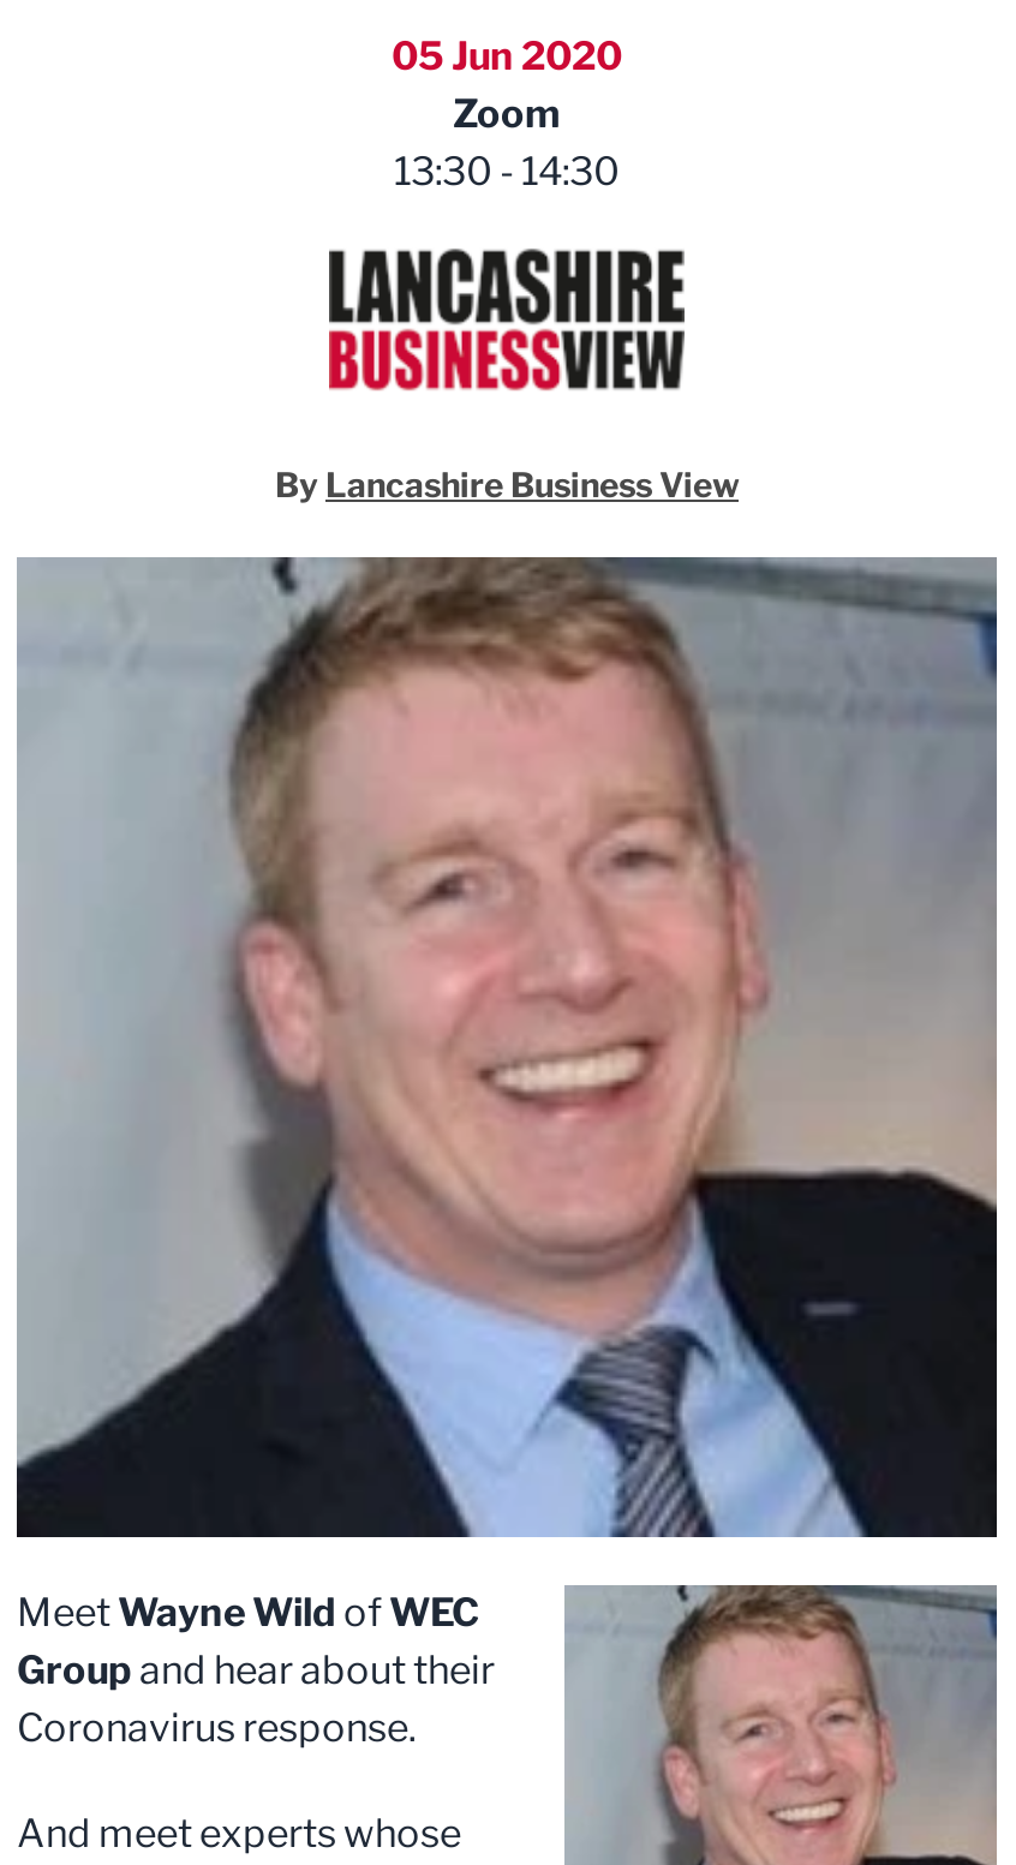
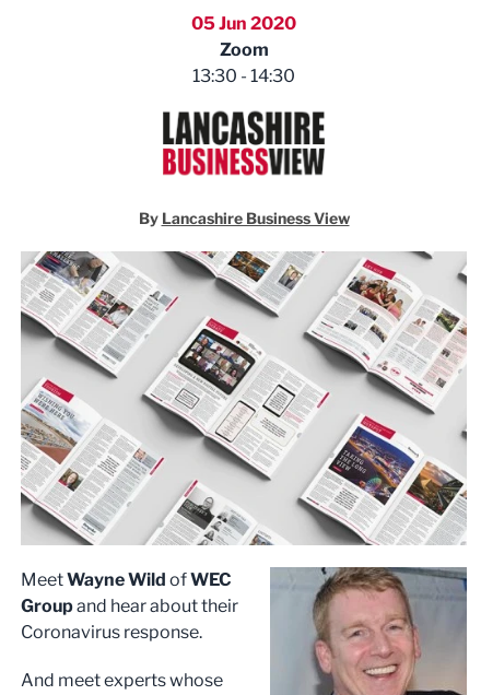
[14,555,999,1540] [image] -> [21,250,467,546] [image]

